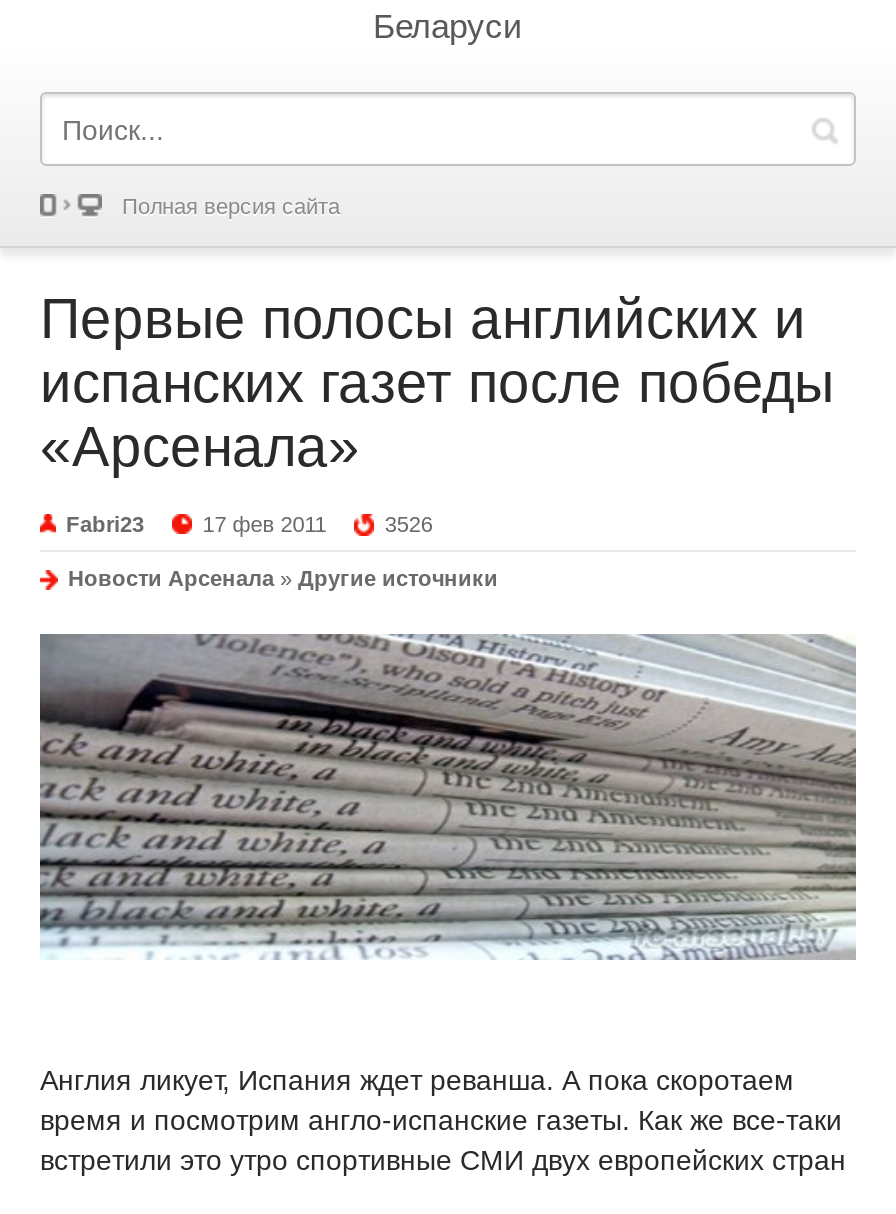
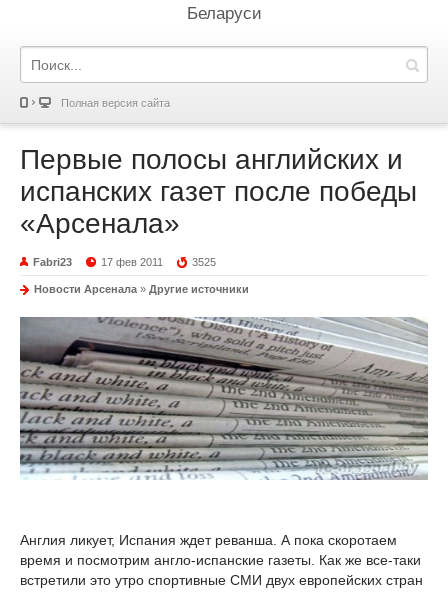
[385,512,433,536] 3526 -> [192,256,216,268] 3525

